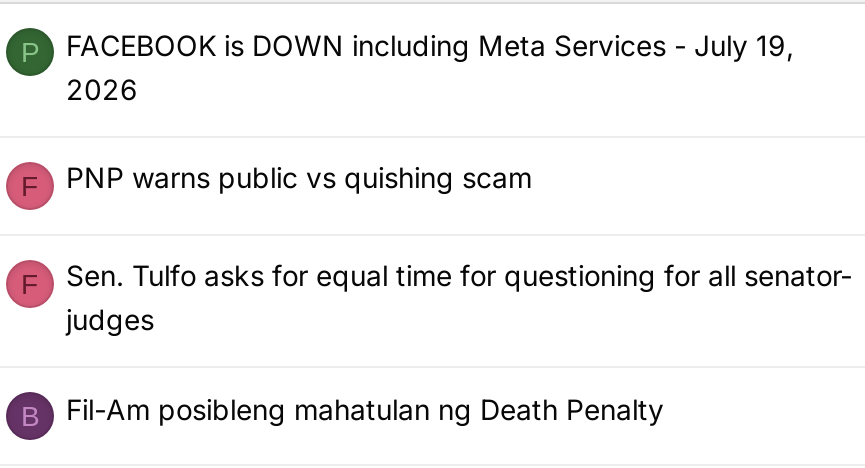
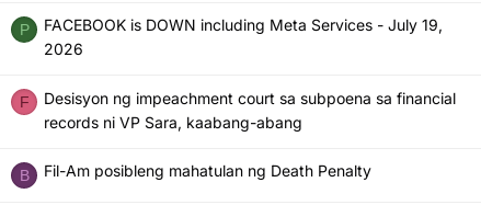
[21,161,852,337] PNP warns public vs quishing scam | F | Sen. Tulfo asks for equal time for questioning for all senator- | judges -> [44,89,456,131] Desisyon ng impeachment court sa subpoena sa financial | records ni VP Sara, kaabang-abang

